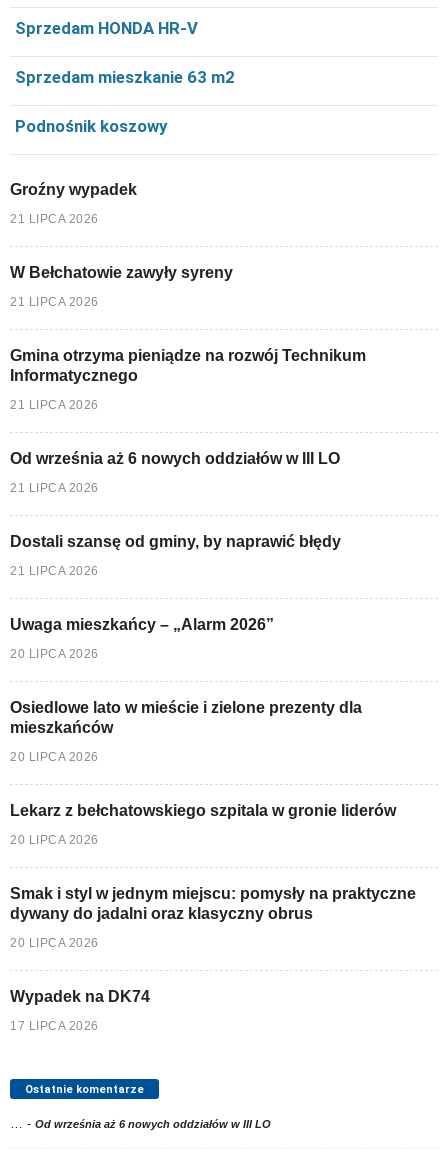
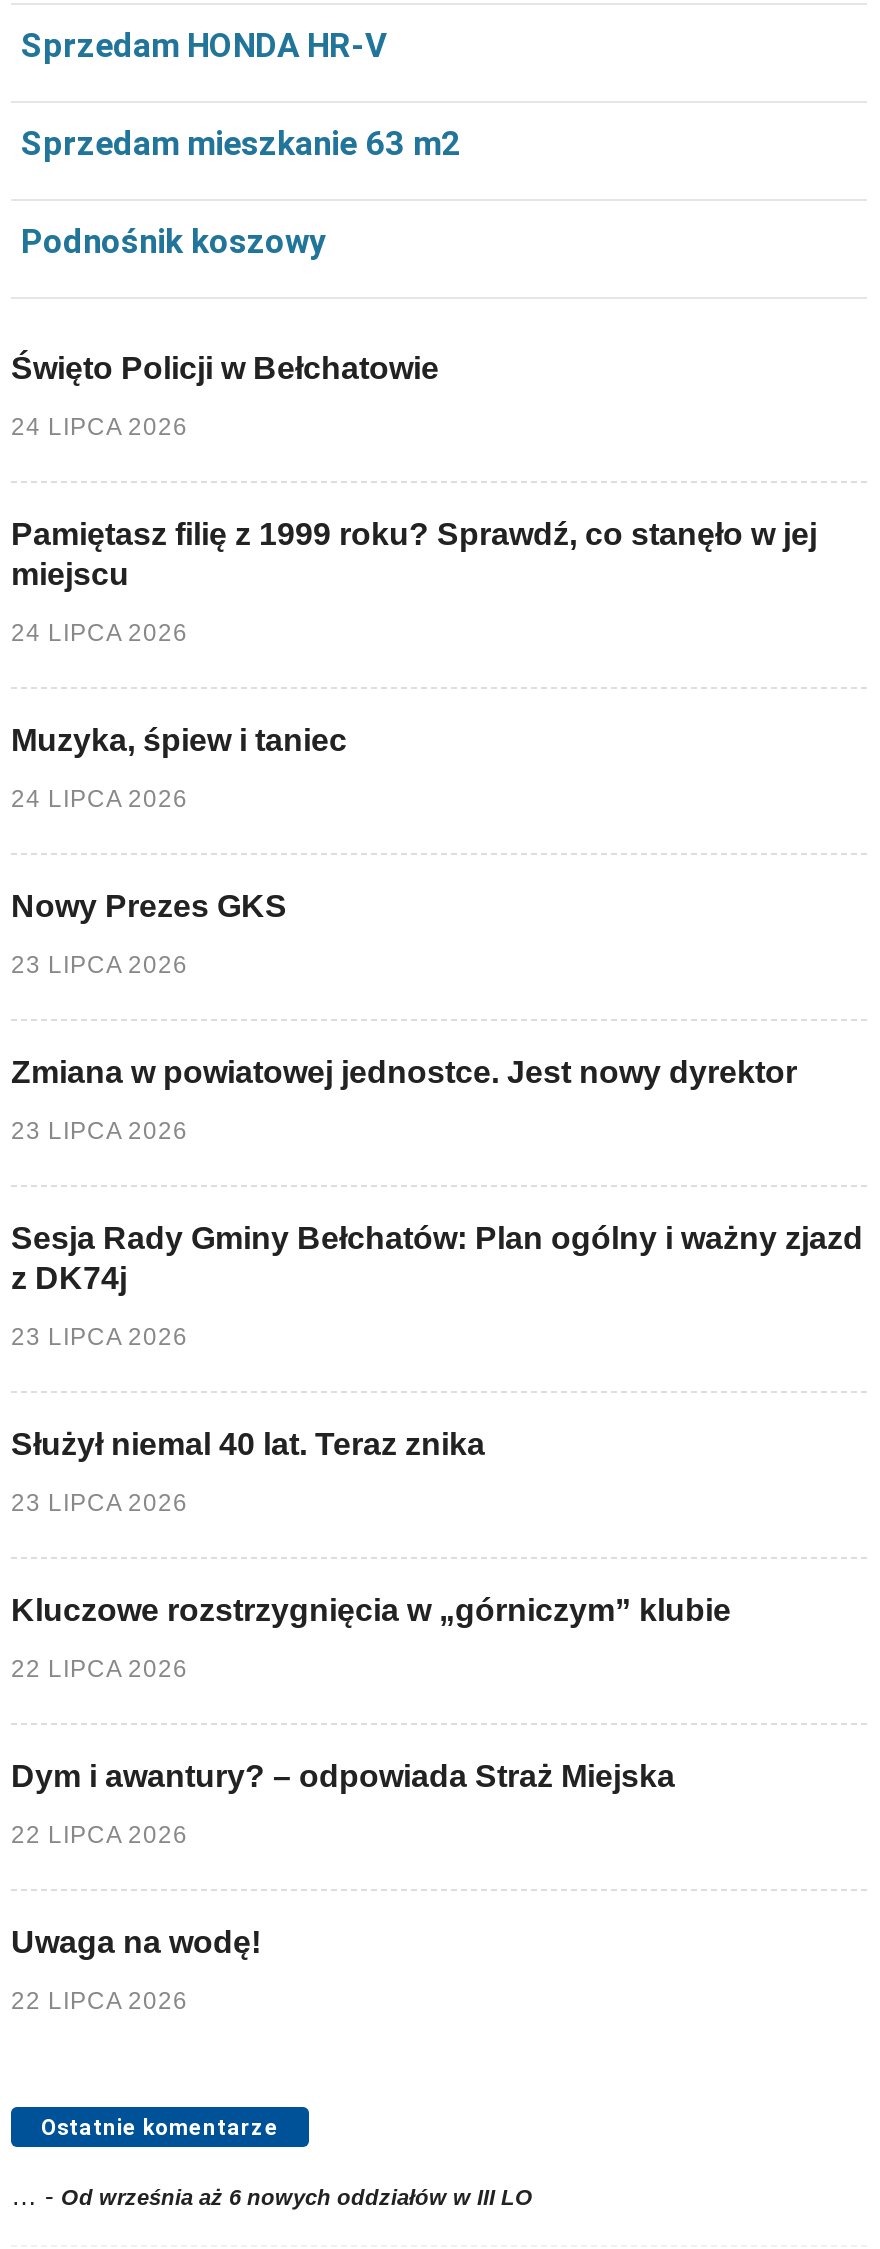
[10,181,137,198] Groźny wypadek -> [11,351,439,385] Święto Policji w Bełchatowie
[10,212,98,226] 21 LIPCA 2026 -> [11,413,188,441] 24 LIPCA 2026
[10,264,233,281] W Bełchatowie zawyły syreny -> [11,517,817,591] Pamiętasz filię z 1999 roku? Sprawdź, co stanęło w jej | miejscu
[10,295,98,309] 21 LIPCA 2026 -> [11,619,188,647] 24 LIPCA 2026
[10,347,366,384] Gmina otrzyma pieniądze na rozwój Technikum | Informatycznego -> [11,723,347,757] Muzyka, śpiew i taniec
[10,398,98,412] 21 LIPCA 2026 -> [11,785,188,813] 24 LIPCA 2026
[10,450,340,467] Od września aż 6 nowych oddziałów w III LO -> [11,889,287,923] Nowy Prezes GKS
[10,481,98,495] 21 LIPCA 2026 -> [11,951,188,979] 23 LIPCA 2026
[10,533,341,550] Dostali szansę od gminy, by naprawić błędy -> [11,1055,797,1089] Zmiana w powiatowej jednostce. Jest nowy dyrektor
[10,564,98,578] 21 LIPCA 2026 -> [11,1117,188,1145] 23 LIPCA 2026
[10,616,274,633] Uwaga mieszkańcy – „Alarm 2026” -> [11,1221,863,1295] Sesja Rady Gminy Bełchatów: Plan ogólny i ważny zjazd | z DK74j
[10,647,98,661] 20 LIPCA 2026 -> [11,1323,188,1351] 23 LIPCA 2026
[10,699,362,736] Osiedlowe lato w mieście i zielone prezenty dla | mieszkańców -> [11,1427,485,1461] Służył niemal 40 lat. Teraz znika
[10,750,98,764] 20 LIPCA 2026 -> [11,1489,188,1517] 23 LIPCA 2026
[10,802,396,819] Lekarz z bełchatowskiego szpitala w gronie liderów -> [11,1593,731,1627] Kluczowe rozstrzygnięcia w „górniczym” klubie
[10,833,98,847] 20 LIPCA 2026 -> [11,1655,188,1683] 22 LIPCA 2026
[10,885,416,922] Smak i styl w jednym miejscu: pomysły na praktyczne | dywany do jadalni oraz klasyczny obrus -> [11,1759,675,1793] Dym i awantury? – odpowiada Straż Miejska
[10,936,98,950] 20 LIPCA 2026 -> [11,1821,188,1849] 22 LIPCA 2026
[10,988,150,1005] Wypadek na DK74 -> [11,1925,261,1959] Uwaga na wodę!
[10,1019,98,1033] 17 LIPCA 2026 -> [11,1987,188,2015] 22 LIPCA 2026

